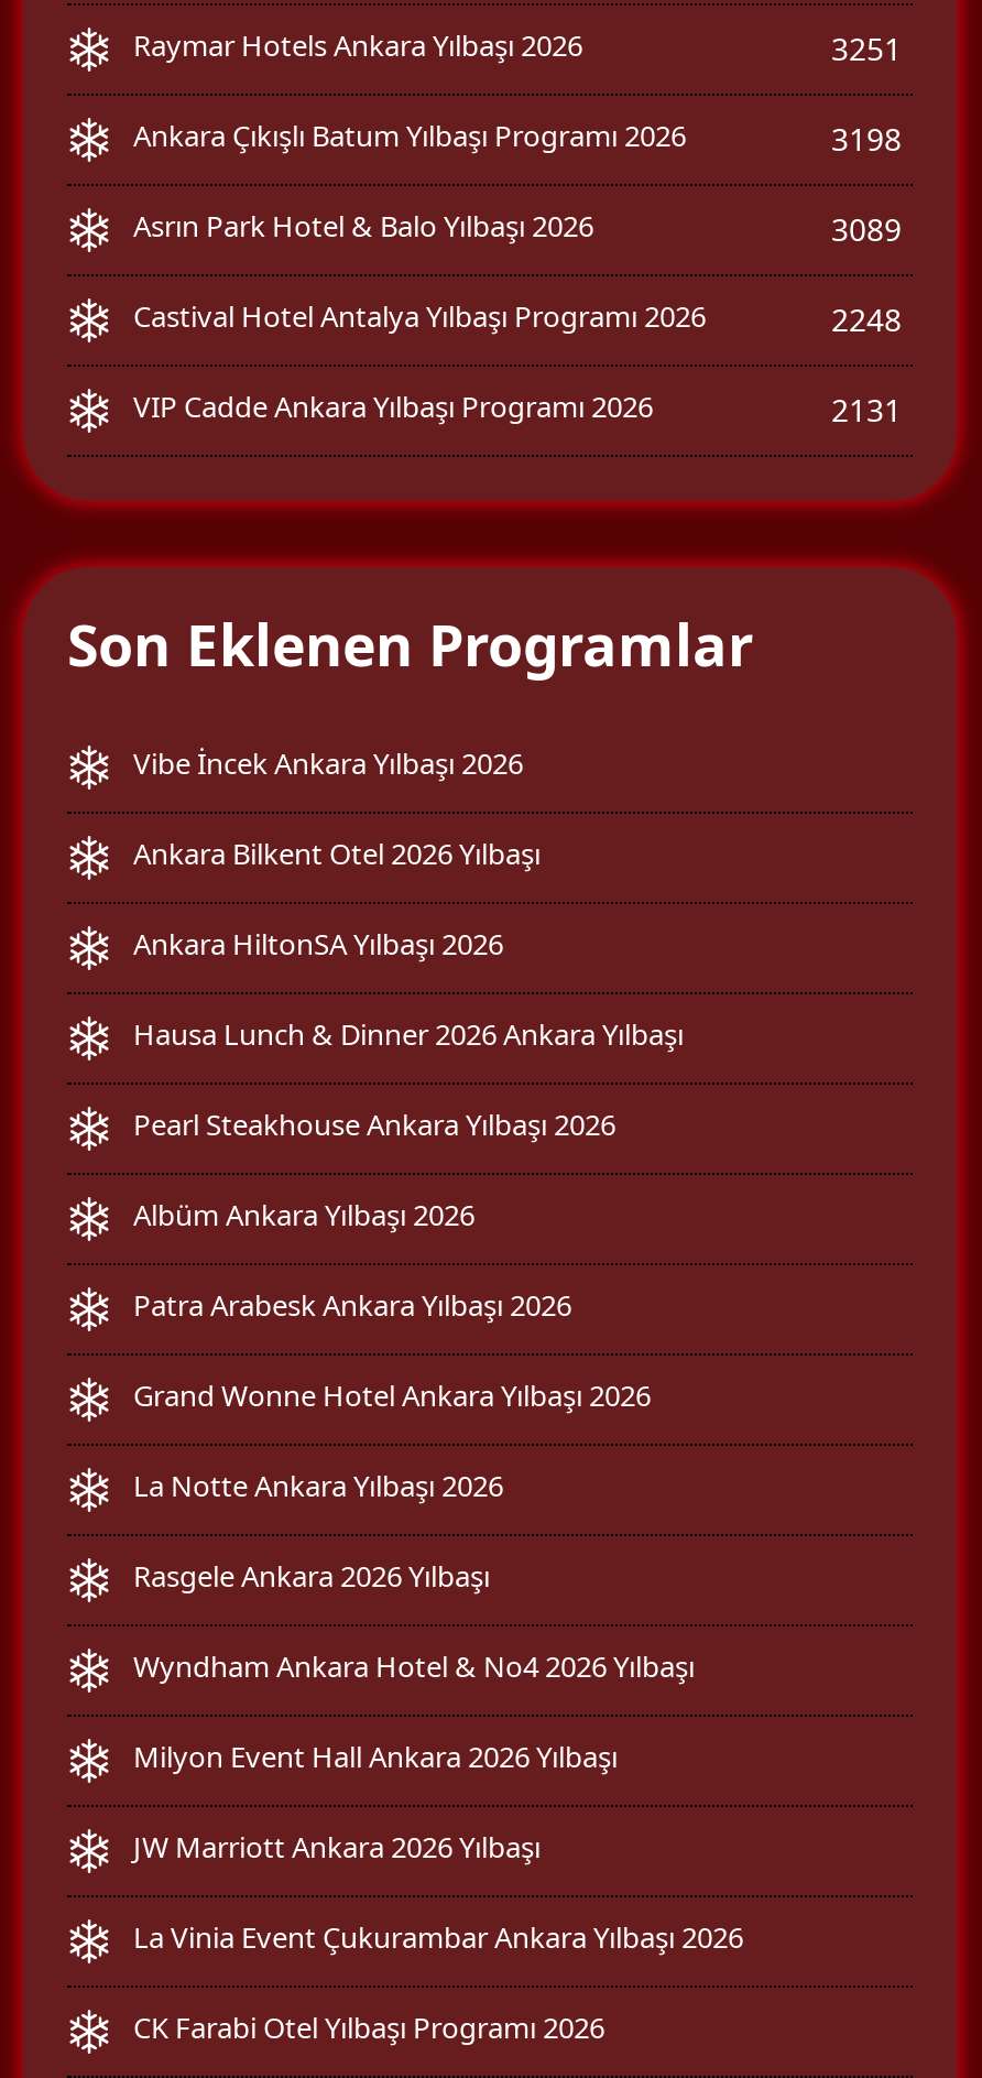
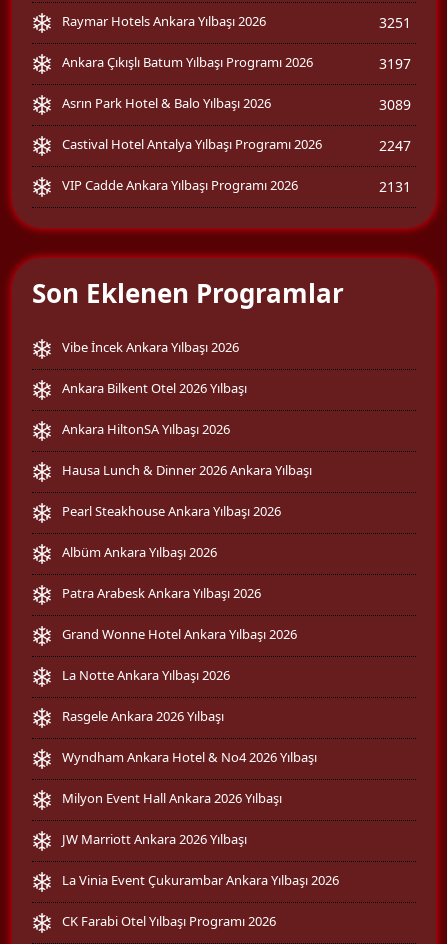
[831,118,902,159] 3198 -> [379,54,411,73] 3197
[831,298,902,340] 2248 -> [379,136,411,155] 2247

